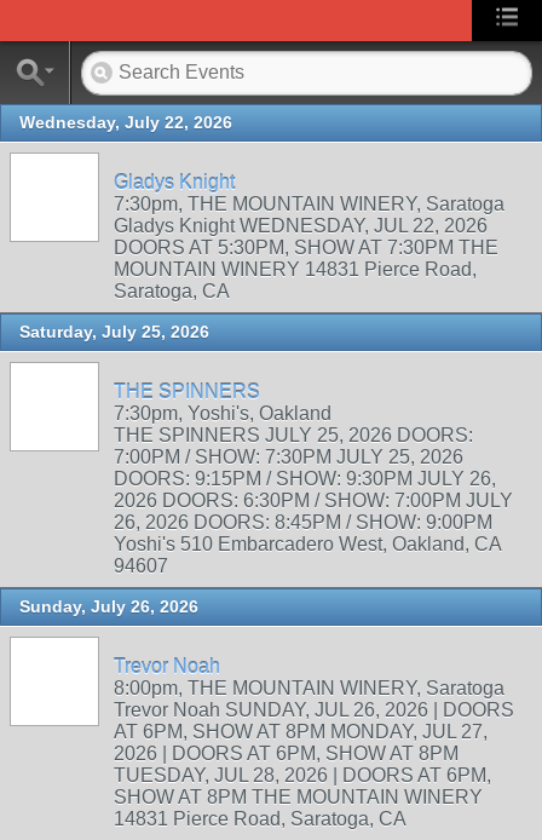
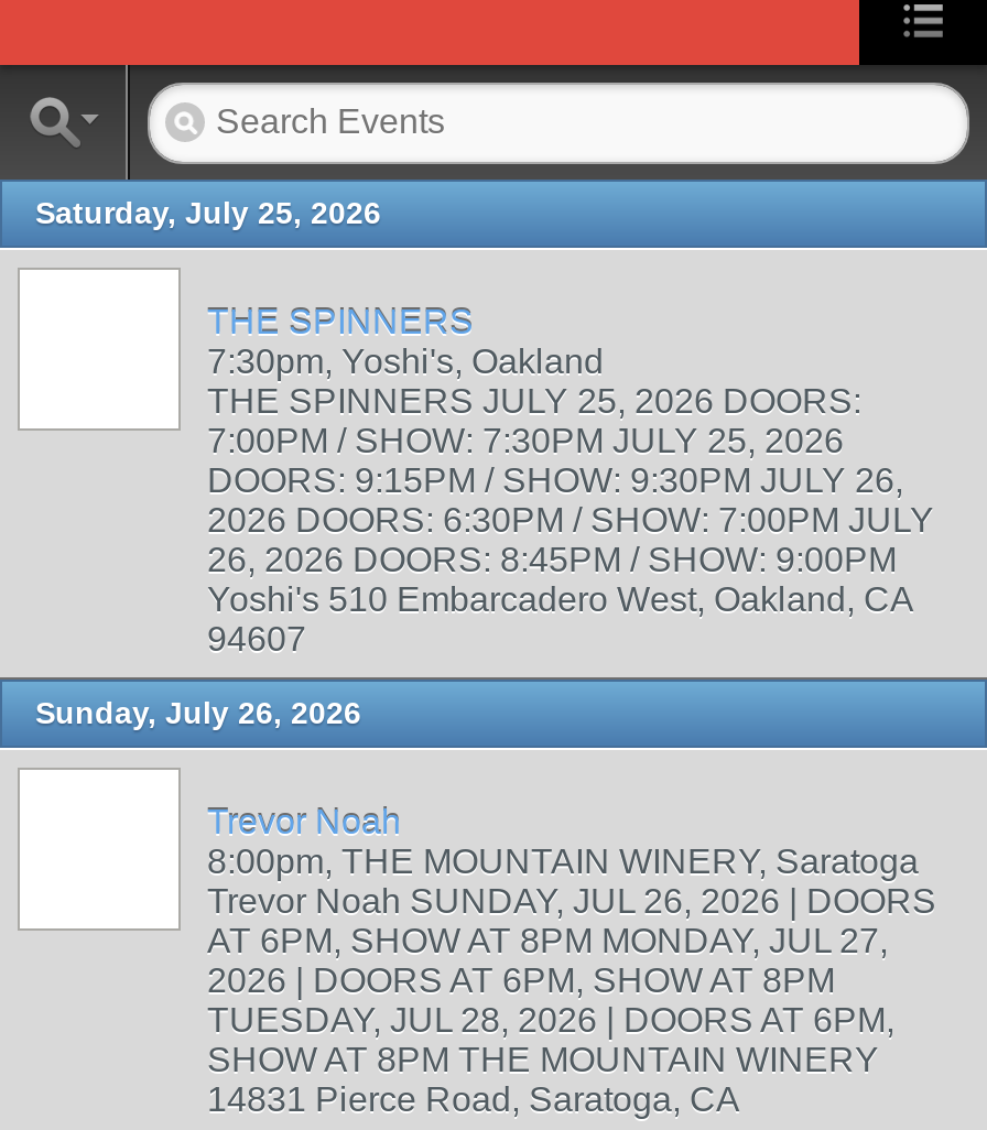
[19,113,504,301] Wednesday, July 22, 2026 | Gladys Knight | 7:30pm, THE MOUNTAIN WINERY, Saratoga | Gladys Knight WEDNESDAY, JUL 22, 2026 | DOORS AT 5:30PM, SHOW AT 7:30PM THE | MOUNTAIN WINERY 14831 Pierce Road, | Saratoga, CA -> none

